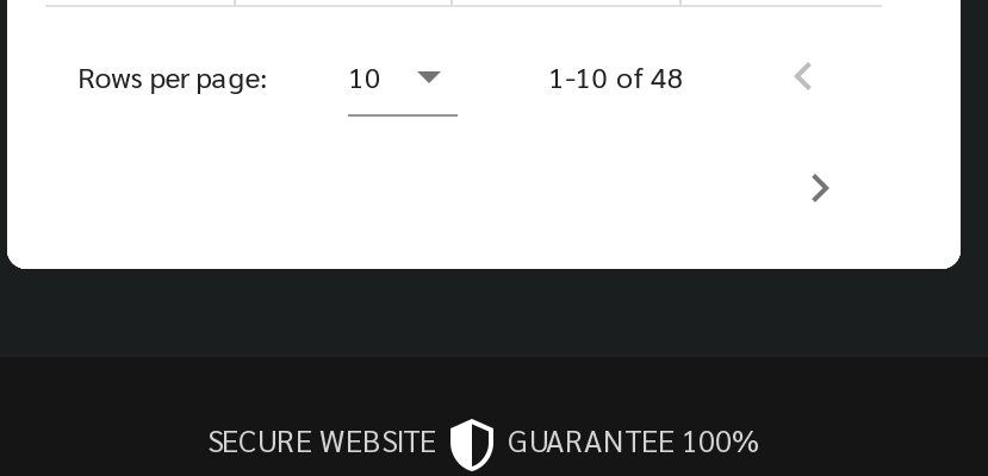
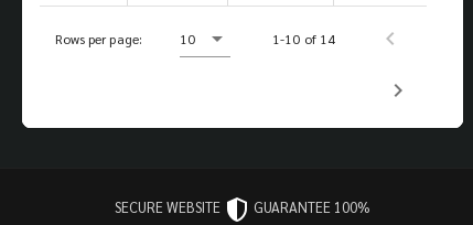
[548,57,684,95] 1-10 of 48 -> [272,30,335,47] 1-10 of 14

